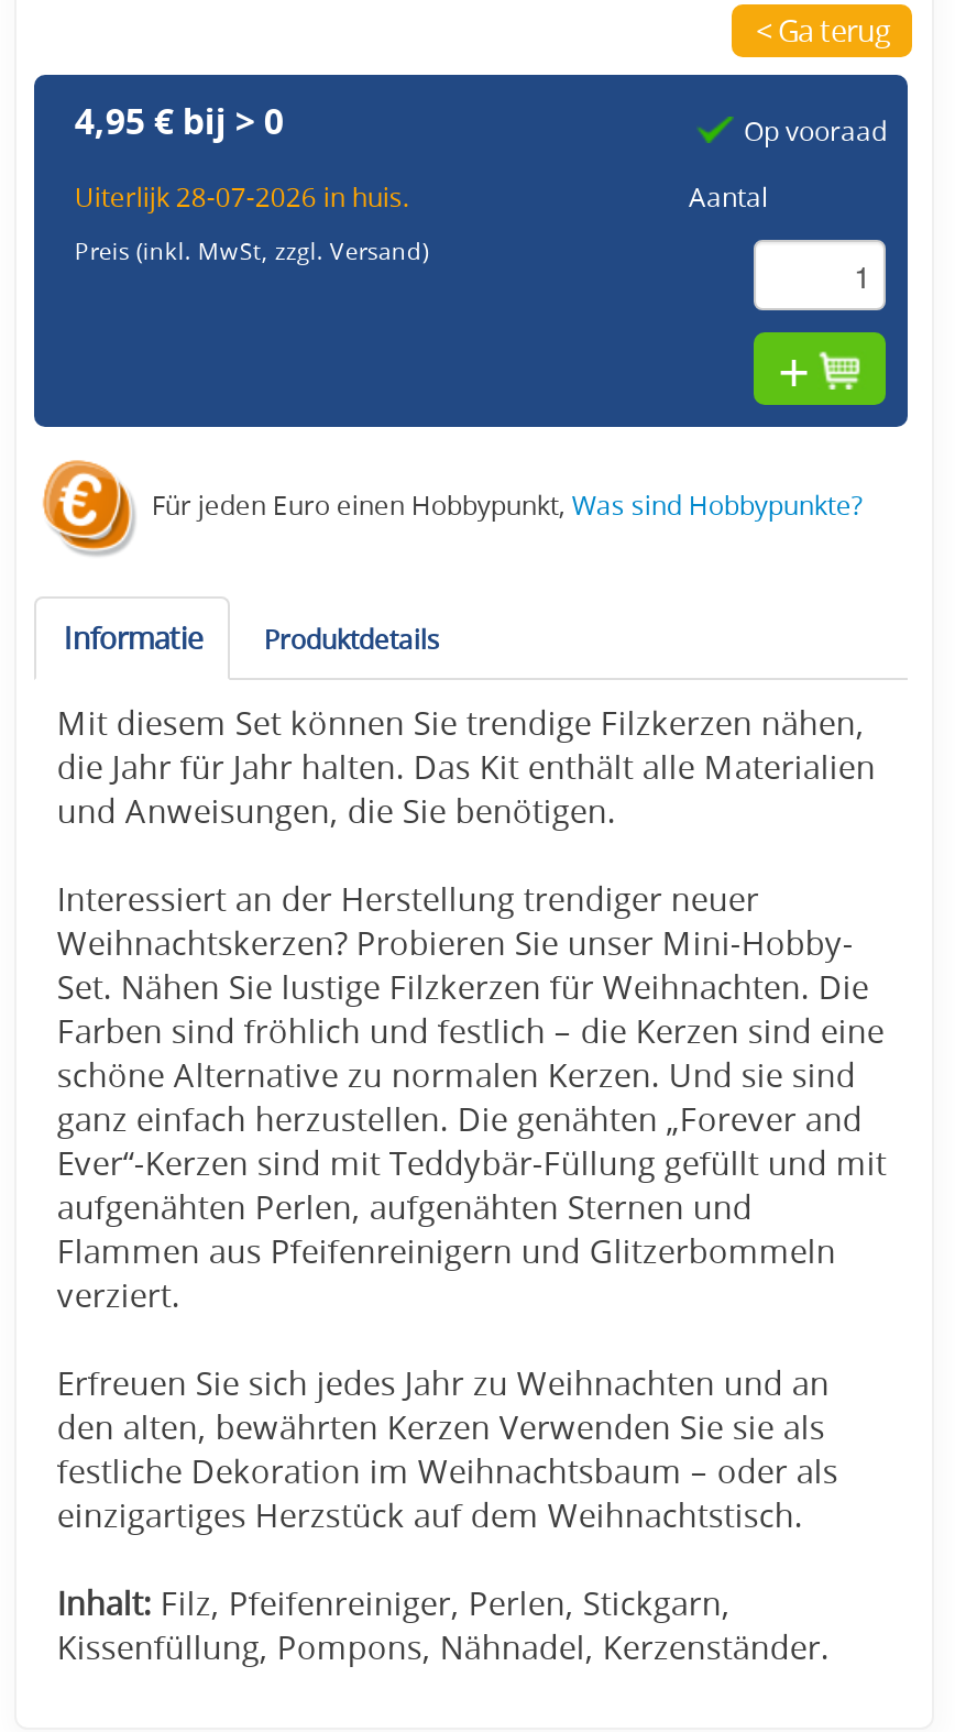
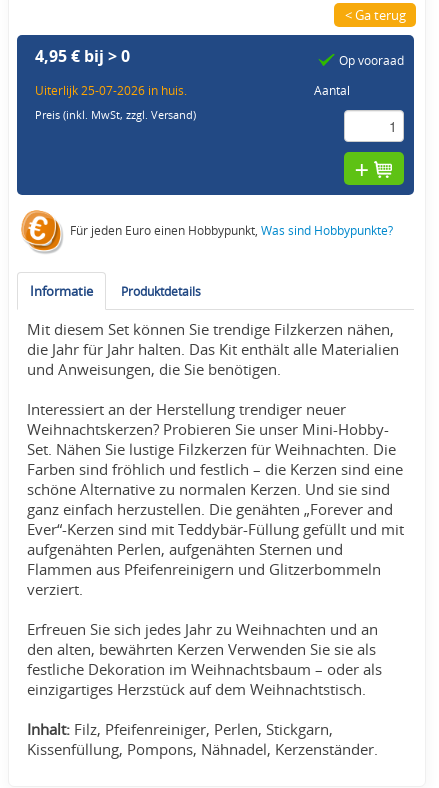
[75,179,409,214] Uiterlijk 28-07-2026 in huis. -> [35,82,187,98] Uiterlijk 25-07-2026 in huis.

